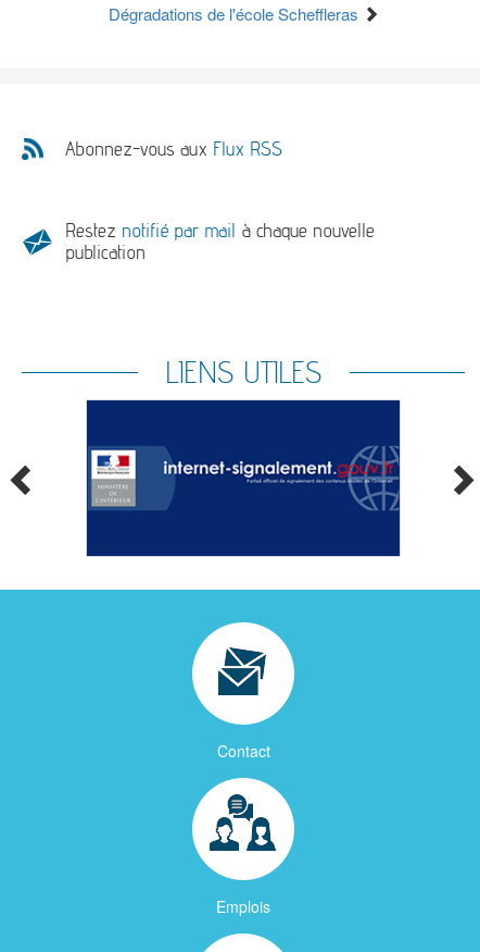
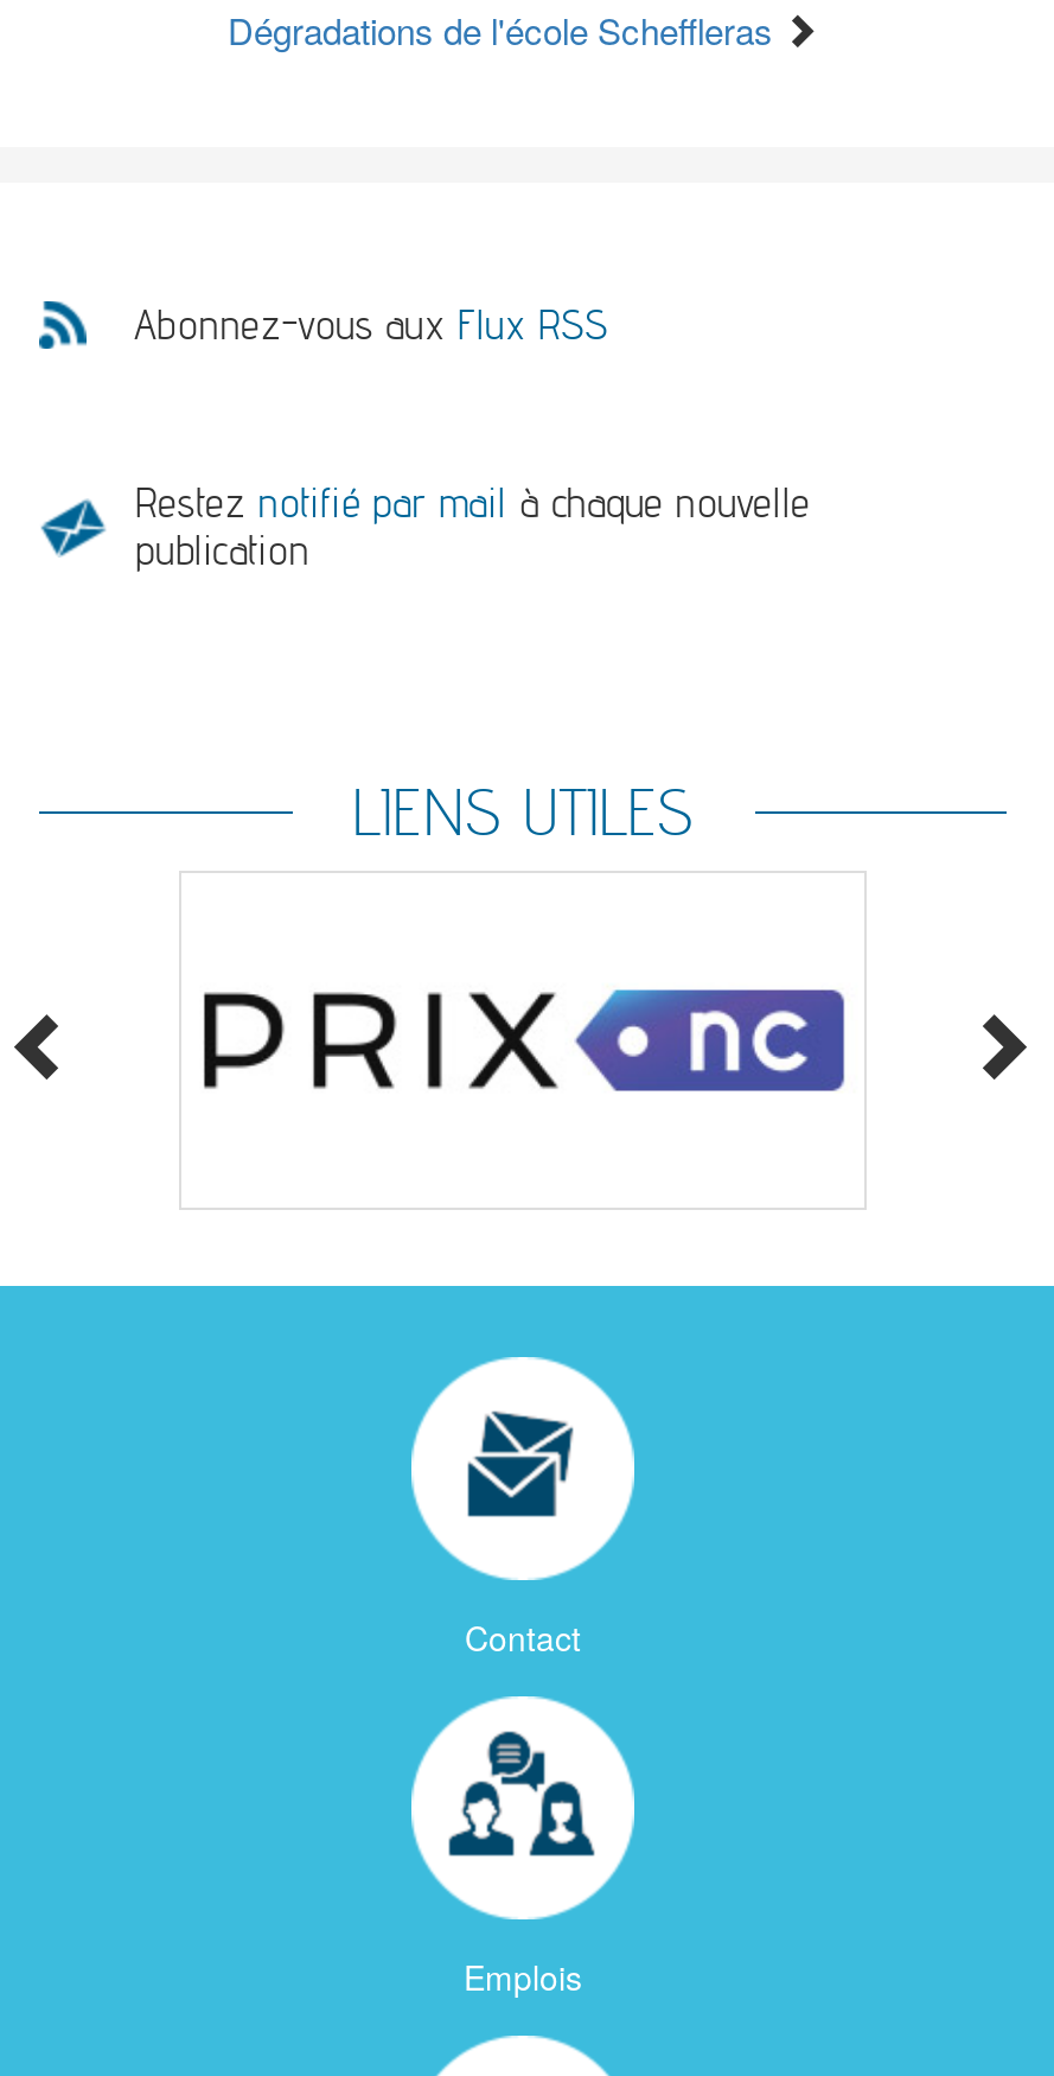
[86,399,401,557] [image] -> [181,873,864,1212] [image]

